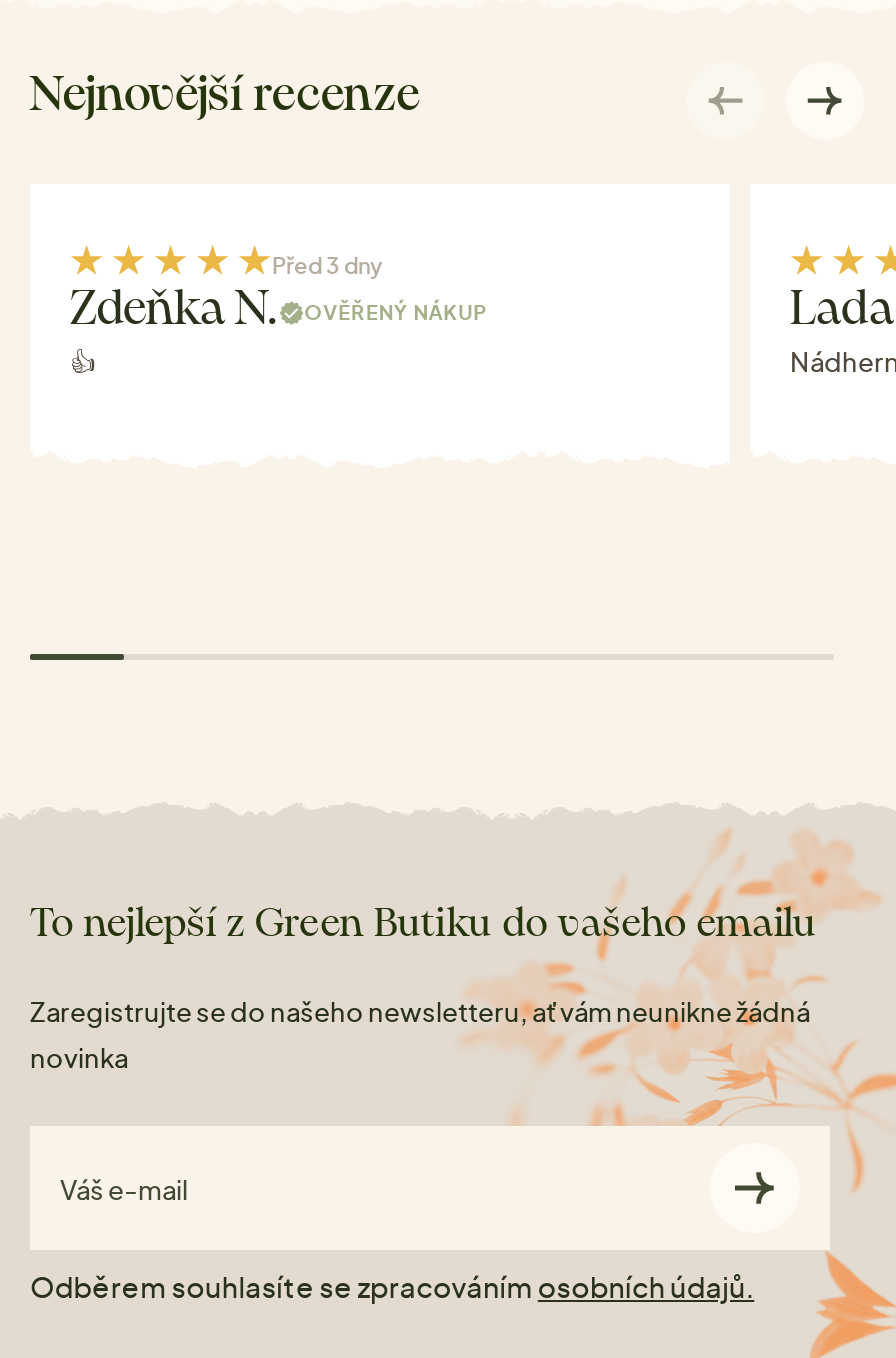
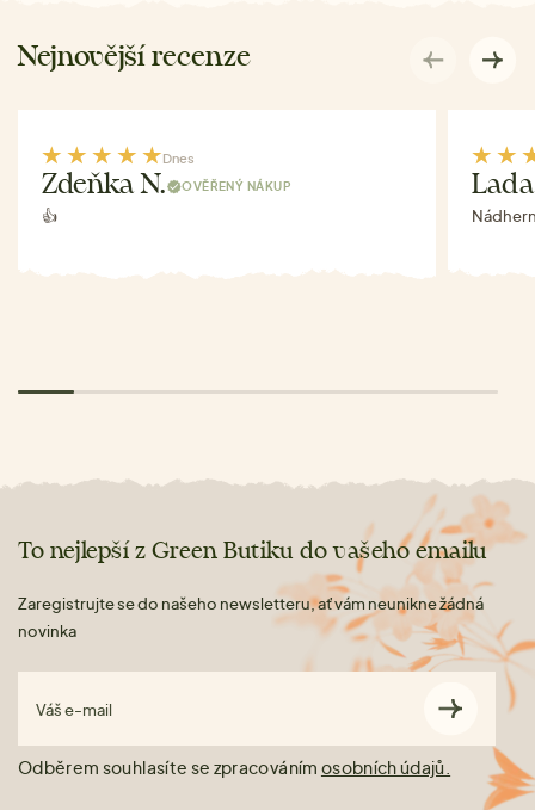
[272,252,382,278] Před 3 dny -> [162,150,195,166] Dnes

